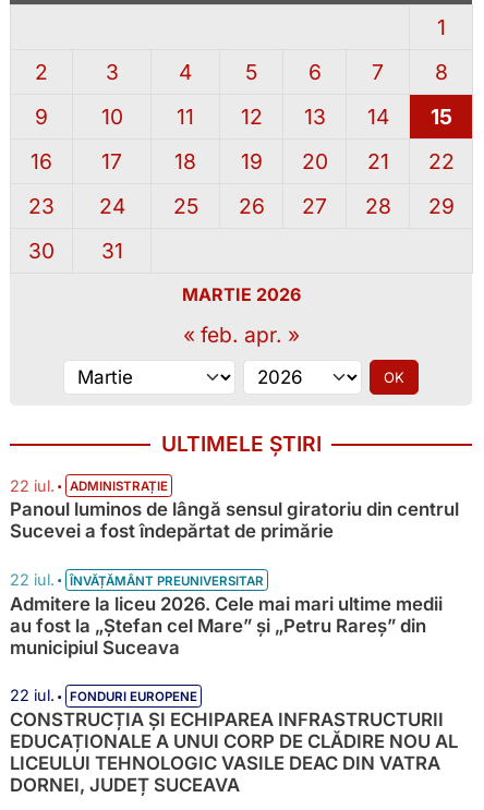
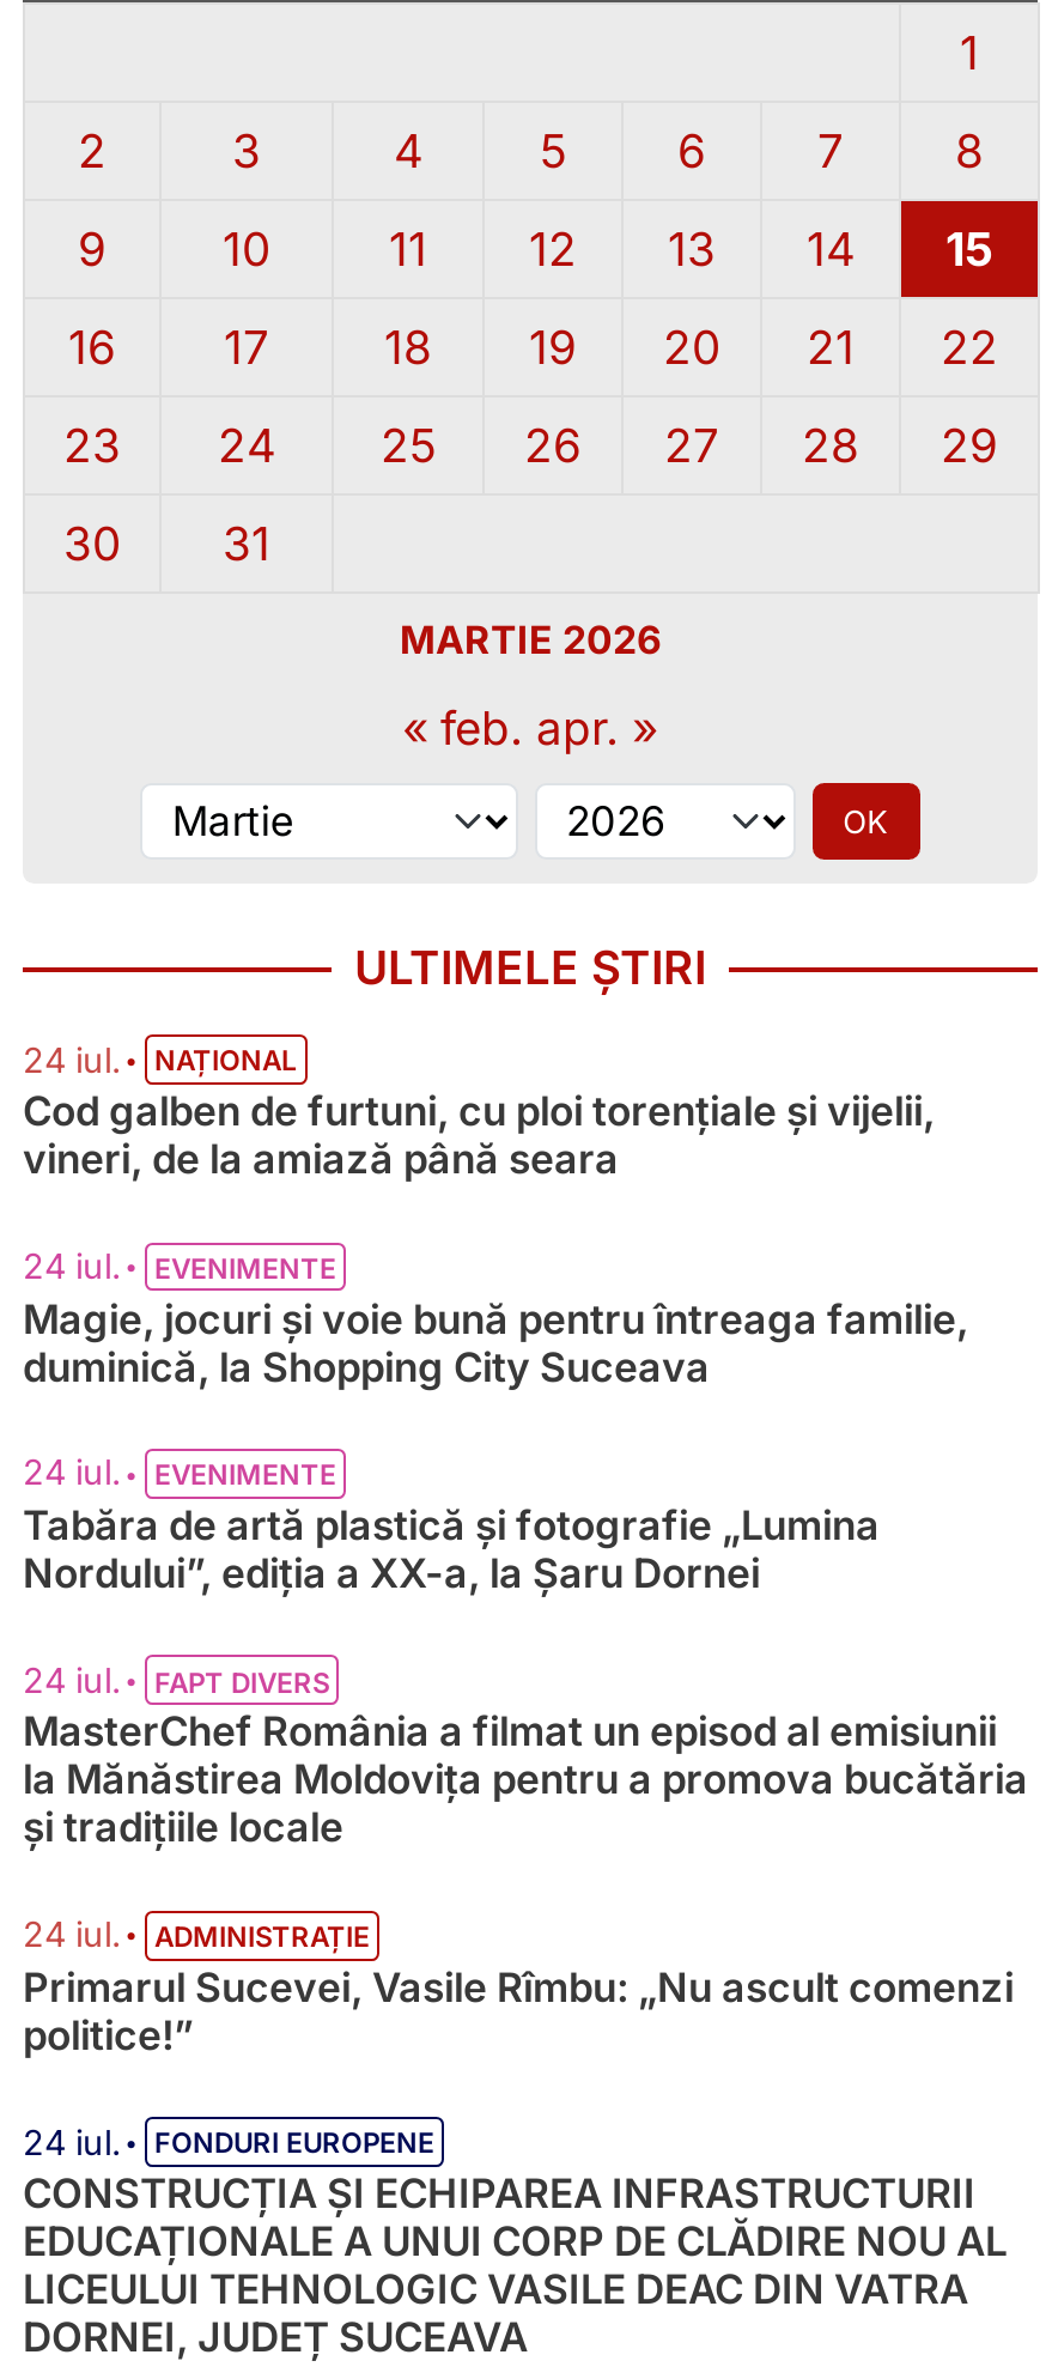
[10,473,459,706] 22 iul. • ADMINISTRAȚIE | Panoul luminos de lângă sensul giratoriu din centrul | Sucevei a fost îndepărtat de primărie | 22 iul. • ÎNVĂȚĂMÂNT PREUNIVERSITAR | Admitere la liceu 2026. Cele mai mari ultime medii | au fost la „Ștefan cel Mare” și „Petru Rareș” din | municipiul Suceava | 22 iul. • FONDURI EUROPENE -> [23,1032,1028,2164] 24 iul. • NAȚIONAL | Cod galben de furtuni, cu ploi torențiale și vijelii, | vineri, de la amiază până seara | 24 iul. • EVENIMENTE | Magie, jocuri și voie bună pentru întreaga familie, | duminică, la Shopping City Suceava | 24 iul. • EVENIMENTE | Tabăra de artă plastică și fotografie „Lumina | Nordului”, ediția a XX-a, la Șaru Dornei | 24 iul. • FAPT DIVERS | MasterChef România a filmat un episod al emisiunii | la Mănăstirea Moldovița pentru a promova bucătăria | și tradițiile locale | 24 iul. • ADMINISTRAȚIE | Primarul Sucevei, Vasile Rîmbu: „Nu ascult comenzi | politice!” | 24 iul. • FONDURI EUROPENE

